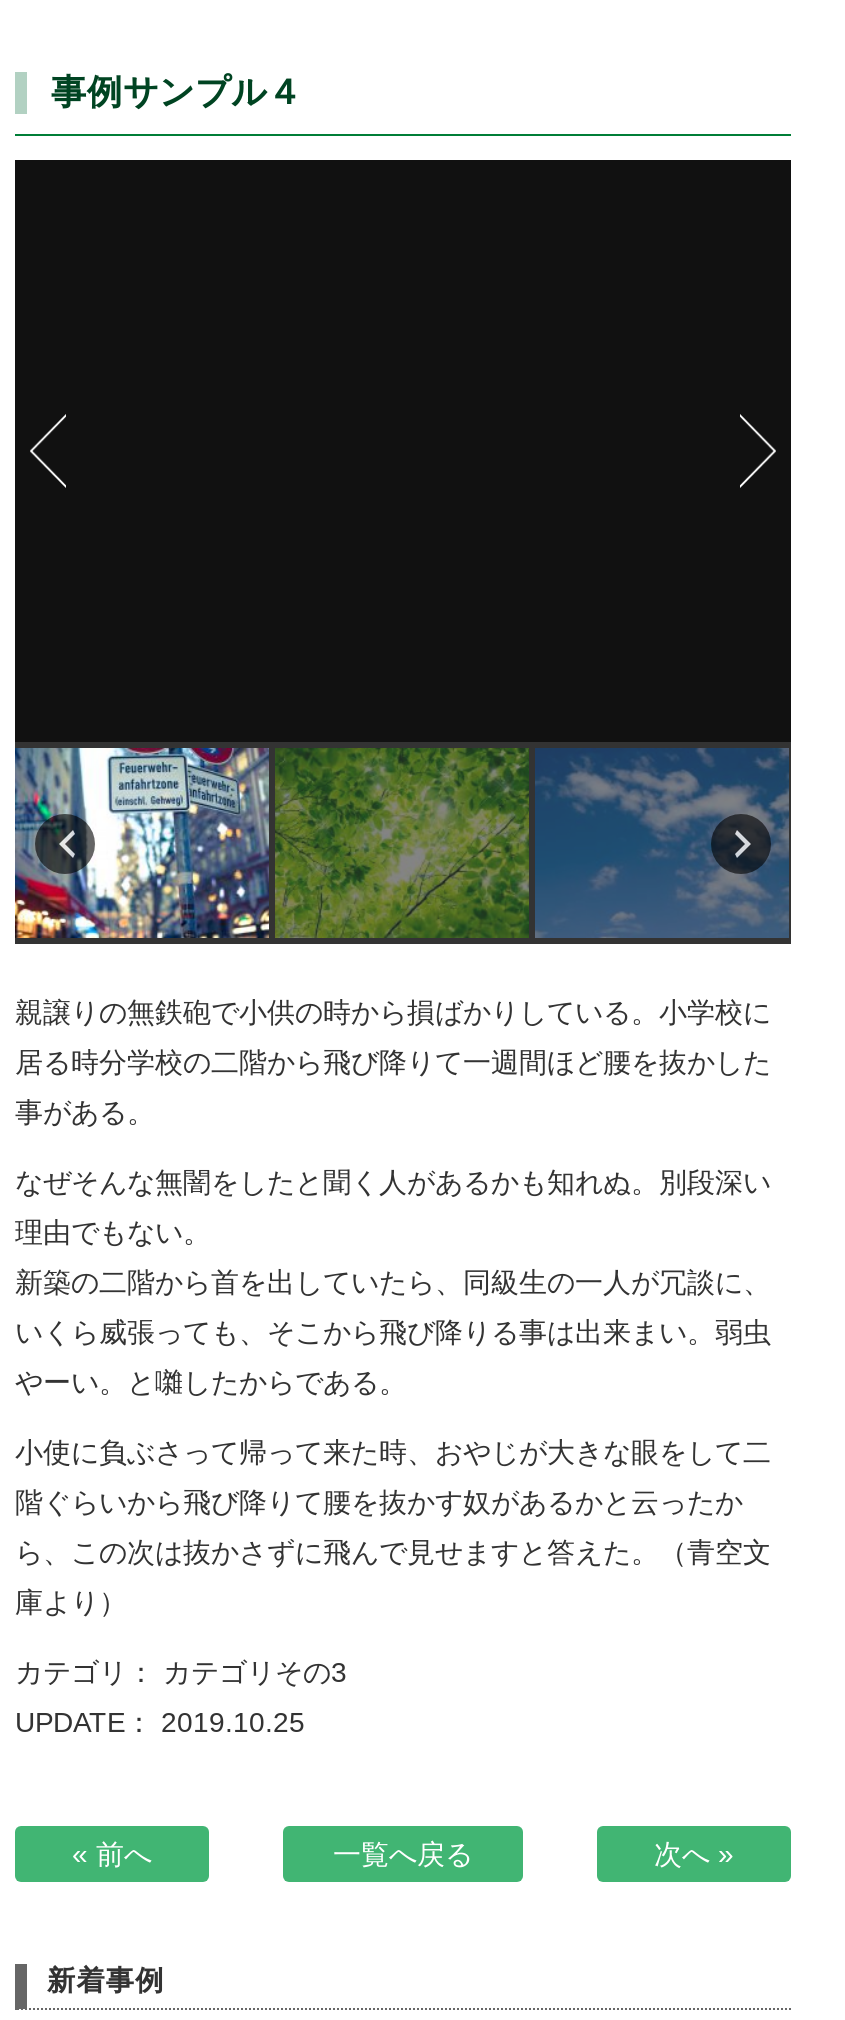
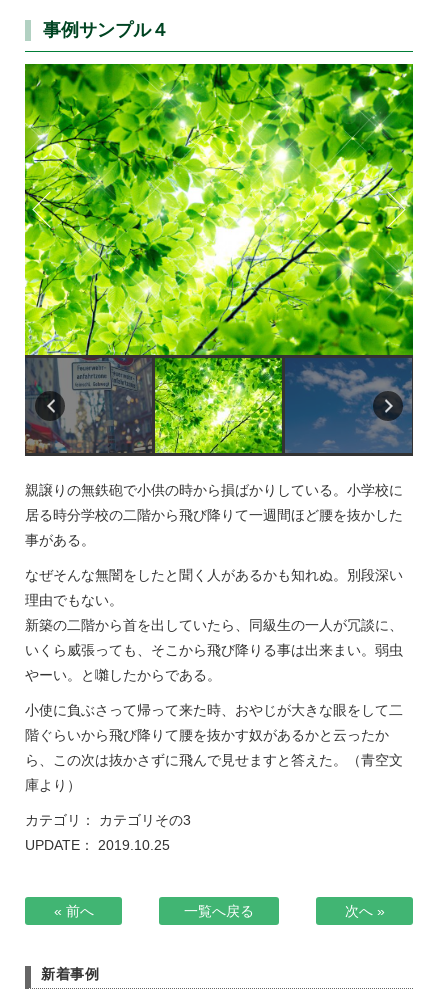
[13,158,793,938] [image] -> [24,63,414,453] [image]

